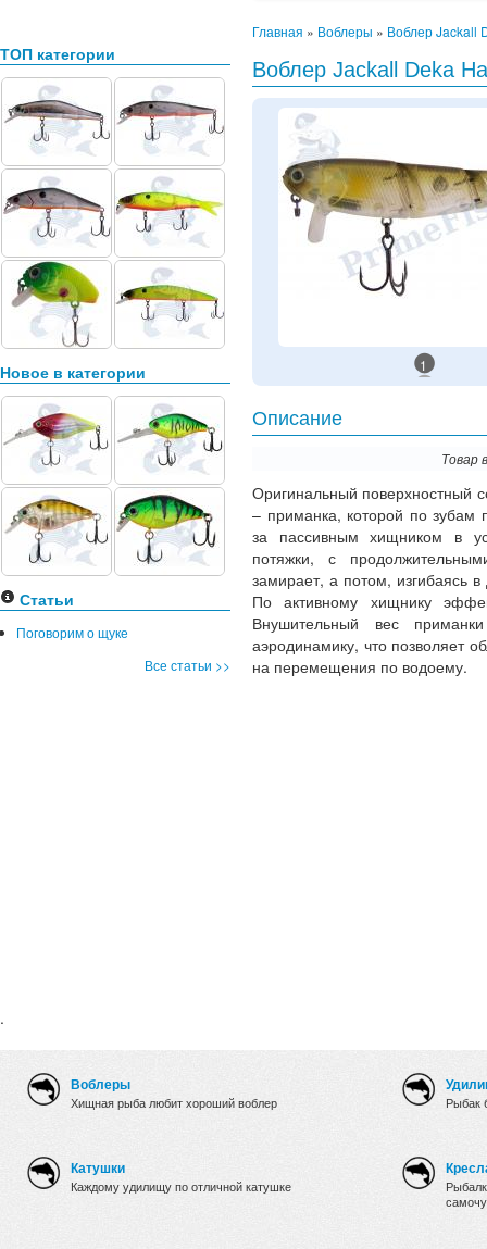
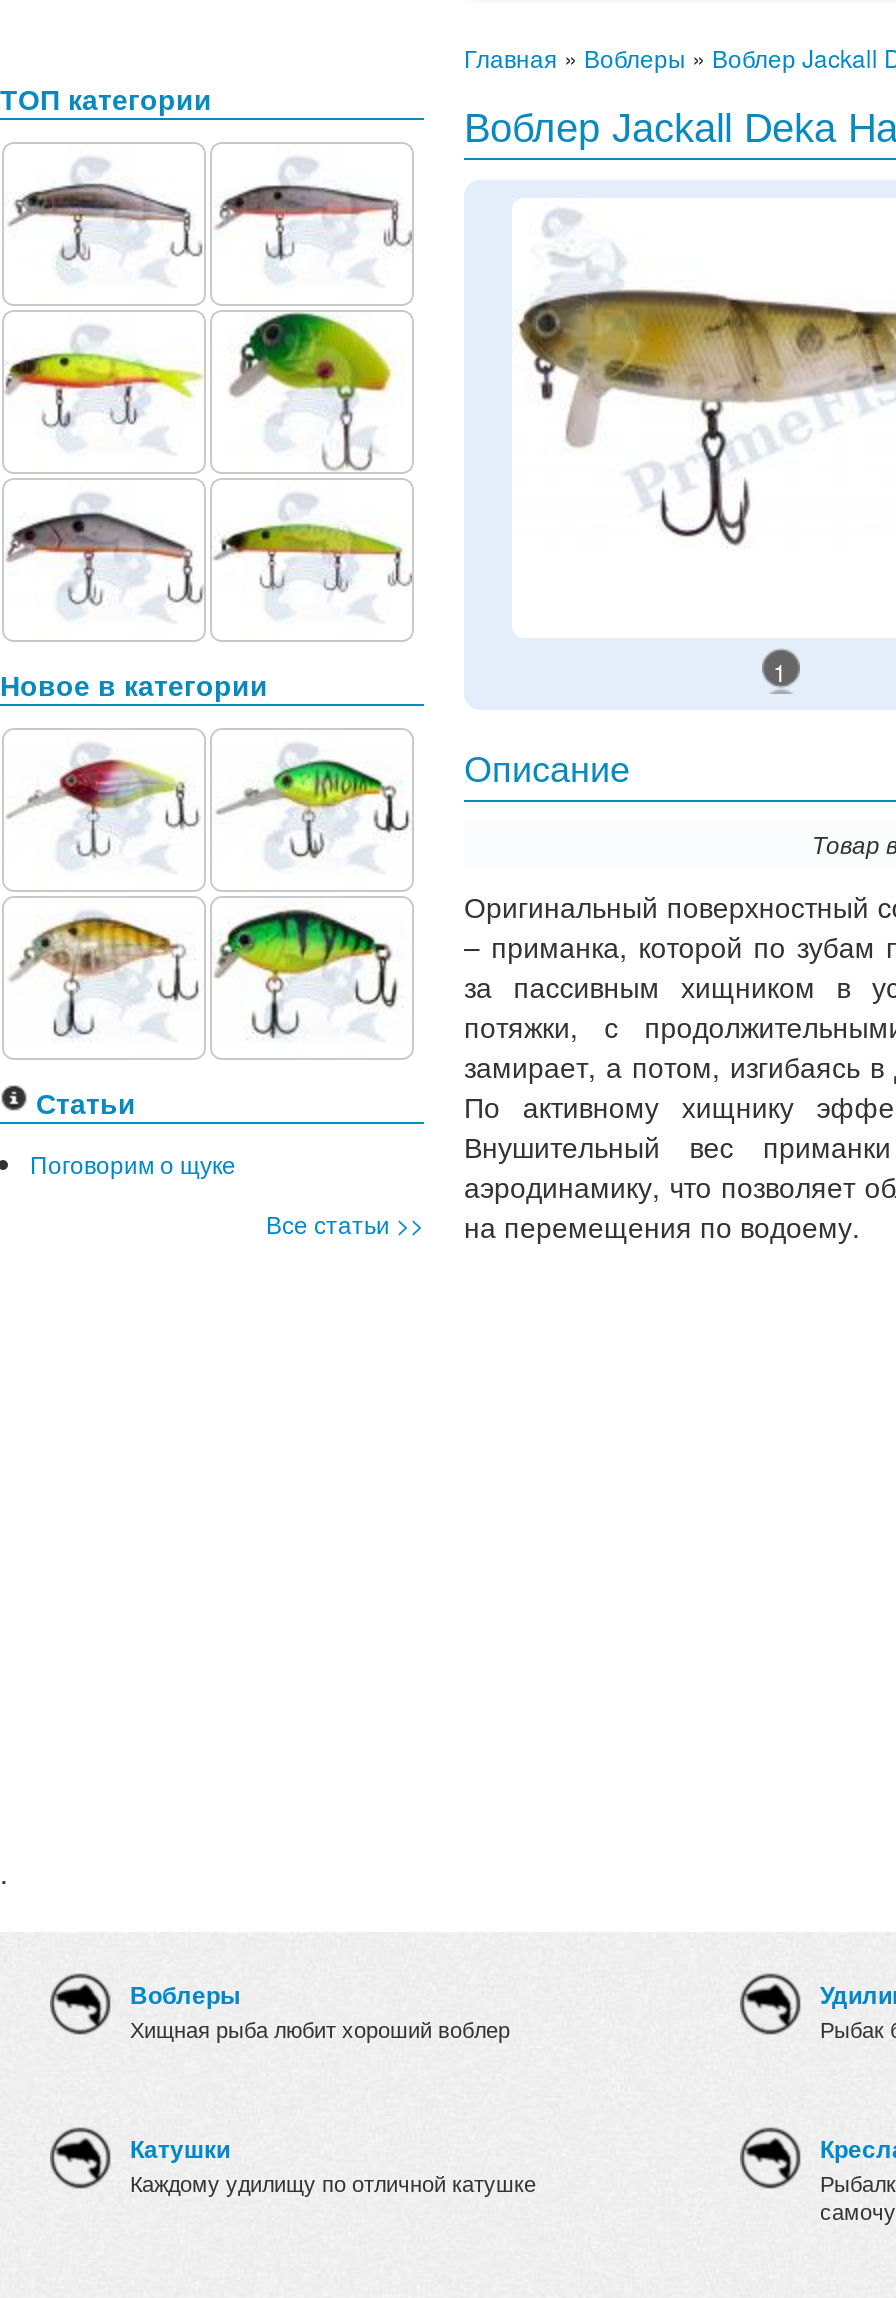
[3,170,223,348] [image] -> [6,310,410,638] [image]

